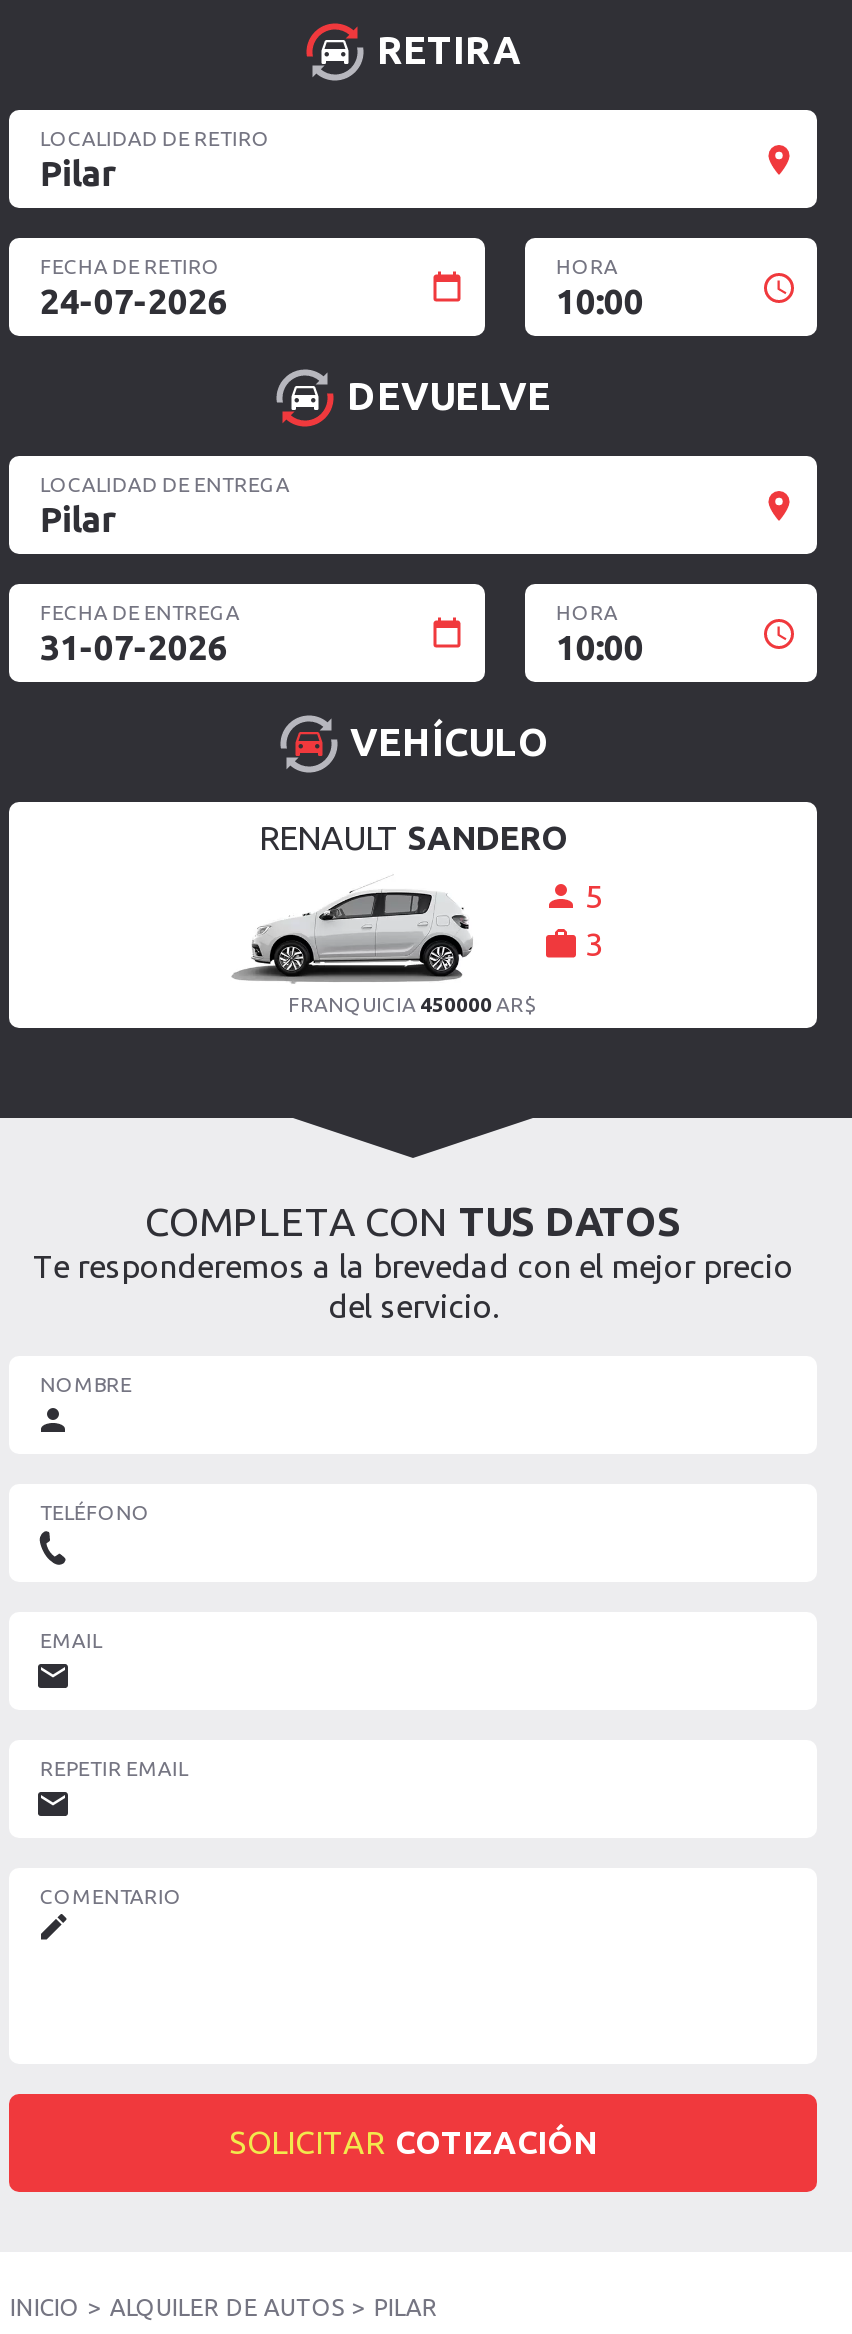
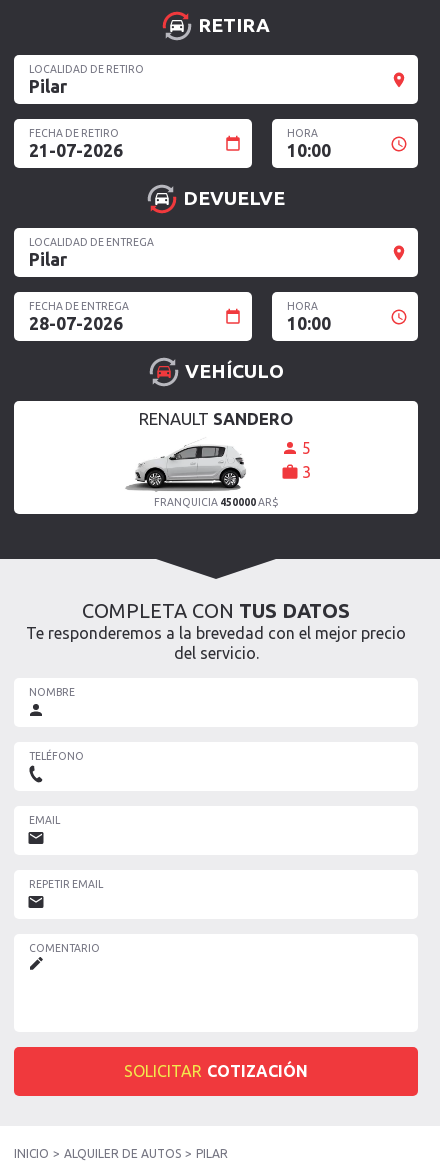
[40,282,228,320] 24-07-2026 -> [29,141,123,160] 21-07-2026
[40,628,228,666] 31-07-2026 -> [29,314,123,333] 28-07-2026

